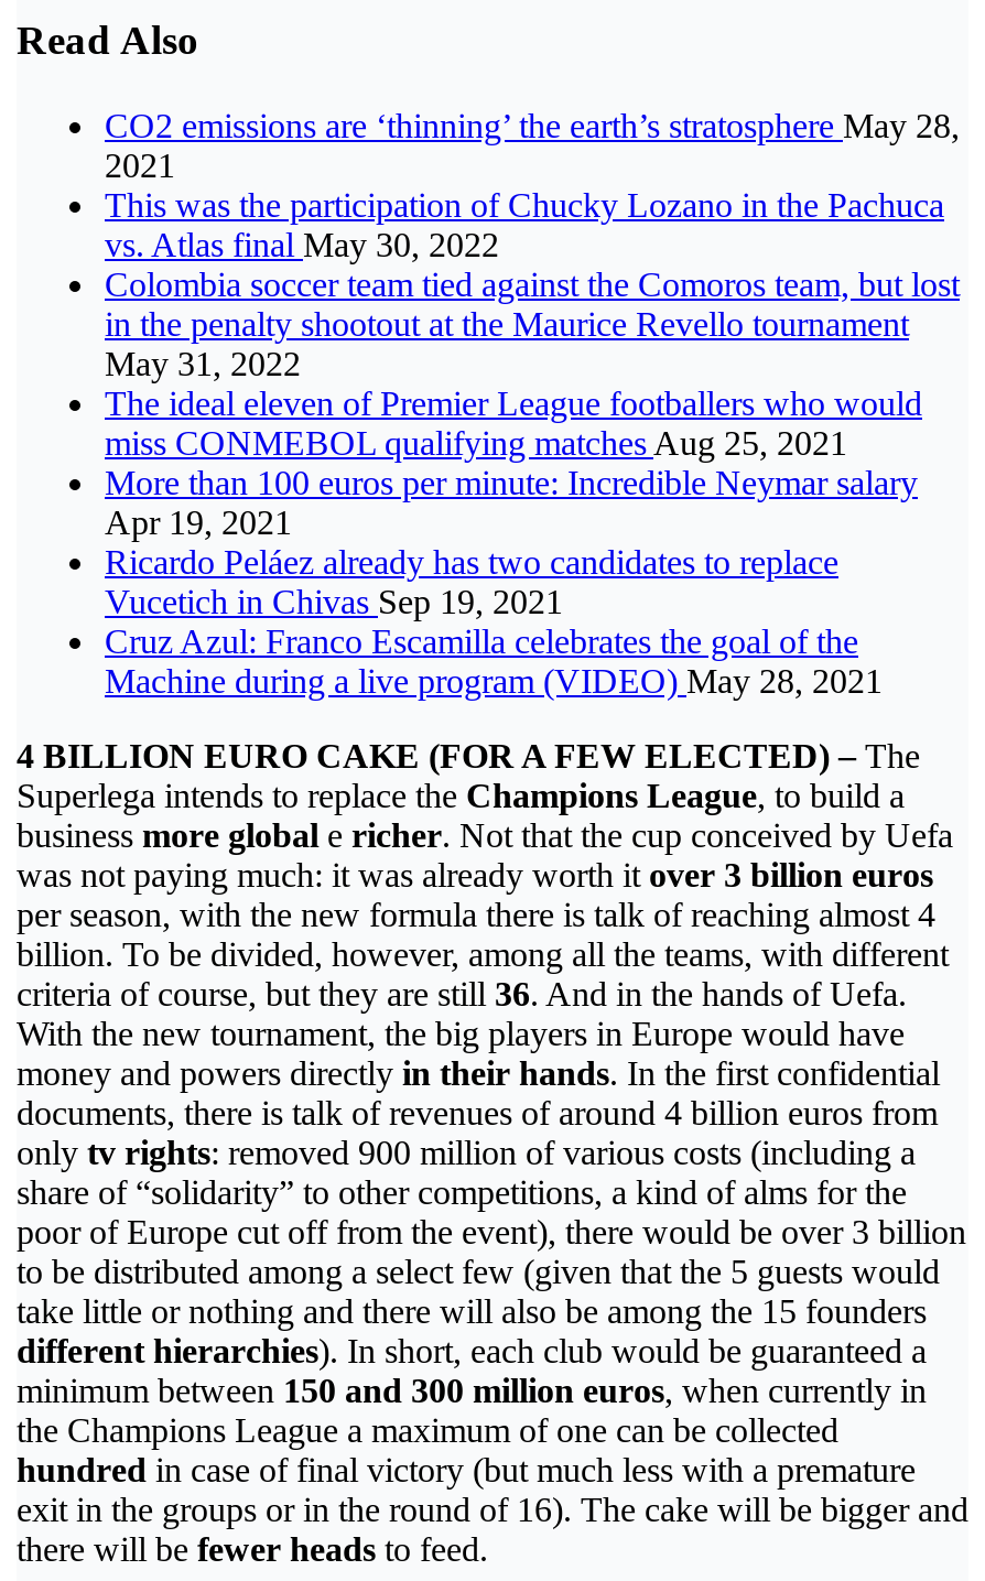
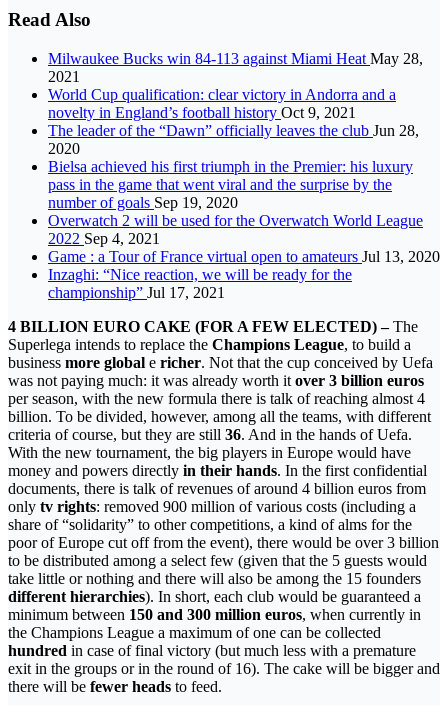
[105,107,960,145] CO2 emissions are ‘thinning’ the earth’s stratosphere May 28, -> [48,50,423,67] Milwaukee Bucks win 84-113 against Miami Heat May 28,
[105,187,960,700] This was the participation of Chucky Lozano in the Pachuca | vs. Atlas finalMay 30, 2022 | Colombia soccer team tied against the Comoros team, but lost | in the penalty shootout at the Maurice Revello tournament | May 31, 2022 | The ideal eleven of Premier League footballers who would | miss CONMEBOL qualifying matches Aug 25, 2021 | More than 100 euros per minute: Incredible Neymar salary | Apr 19, 2021 | Ricardo Peláez already has two candidates to replace | Vucetich in Chivas Sep 19, 2021 | Cruz Azul: Franco Escamilla celebrates the goal of the | Machine during a live program (VIDEO) May 28, 2021 -> [48,86,440,301] World Cup qualification: clear victory in Andorra and a | novelty in England’s football history Oct 9, 2021 | The leader of the “Dawn” officially leaves the club Jun 28, | 2020 | Bielsa achieved his first triumph in the Premier: his luxury | pass in the game that went viral and the surprise by the | number of goals Sep 19, 2020 | Overwatch 2 will be used for the Overwatch World League | 2022 Sep 4, 2021 | Game : a Tour of France virtual open to amateurs Jul 13, 2020 | Inzaghi: “Nice reaction, we will be ready for the | championship” Jul 17, 2021

